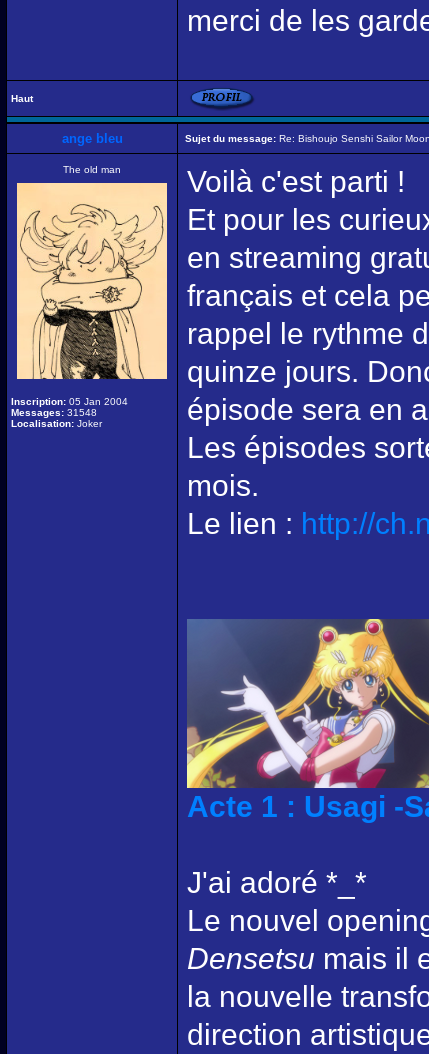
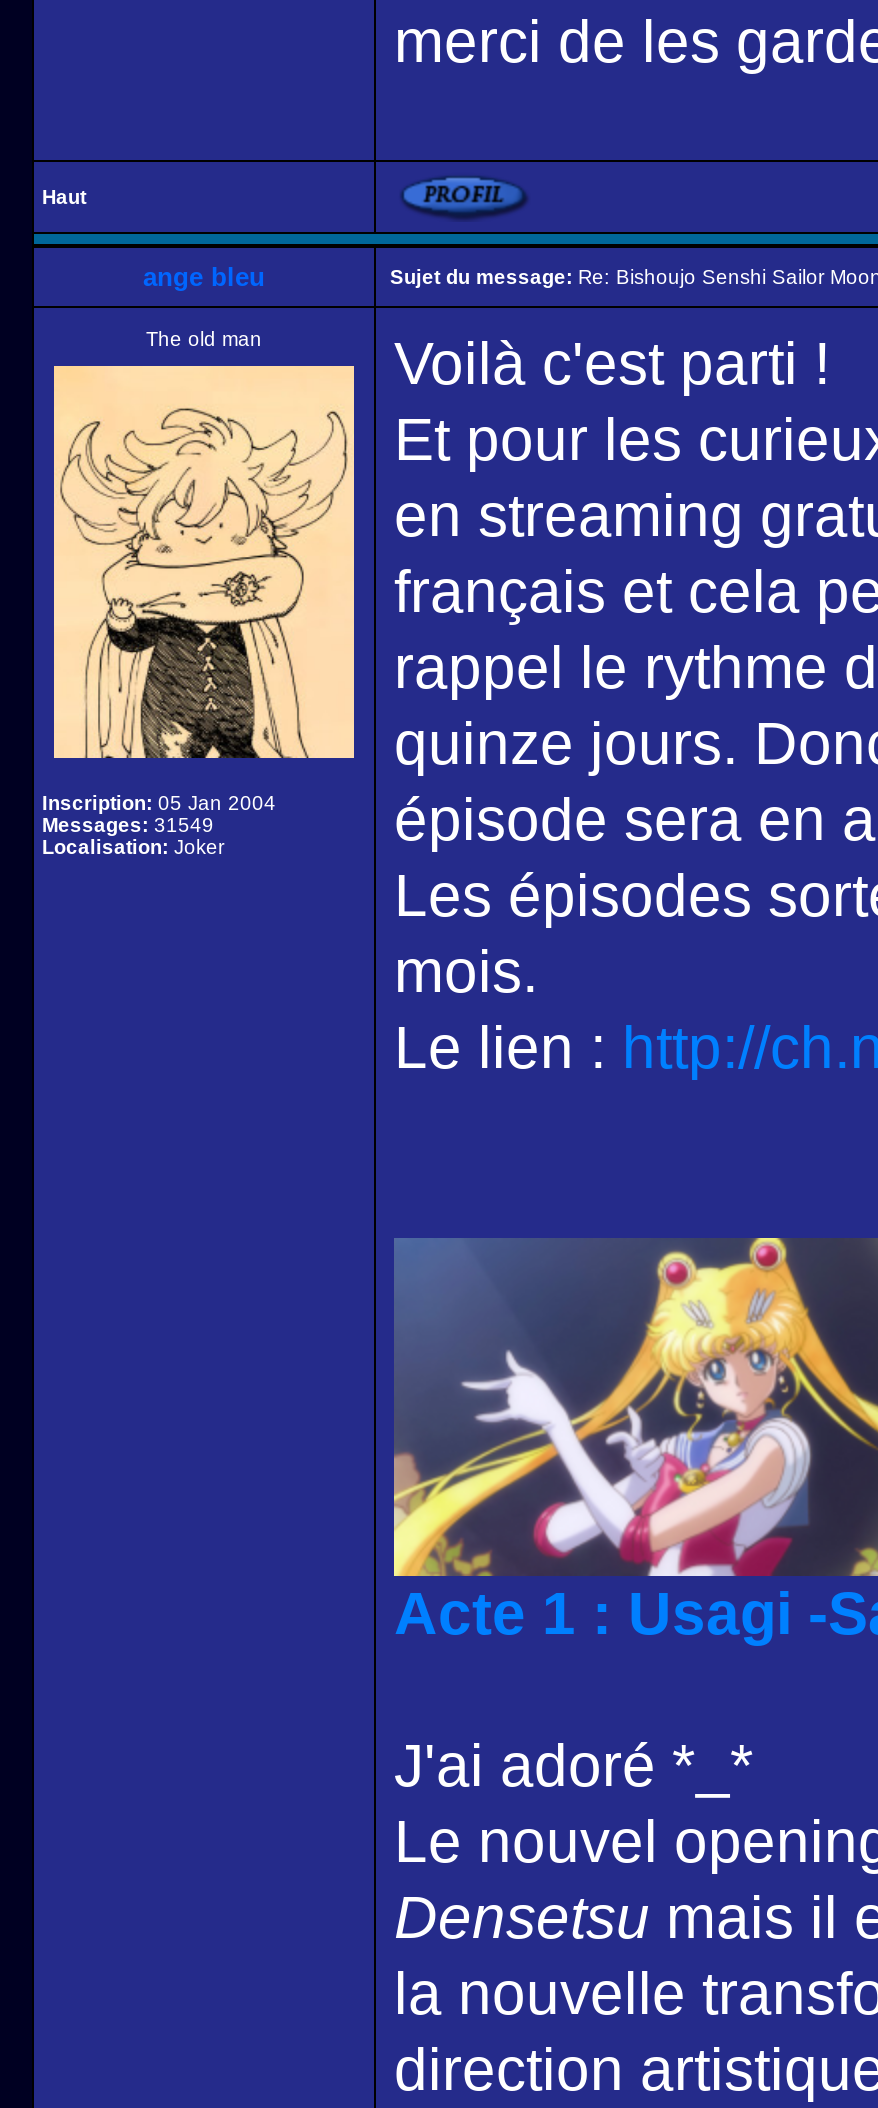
[11,407,97,418] Messages: 31548 -> [42,814,214,836] Messages: 31549

